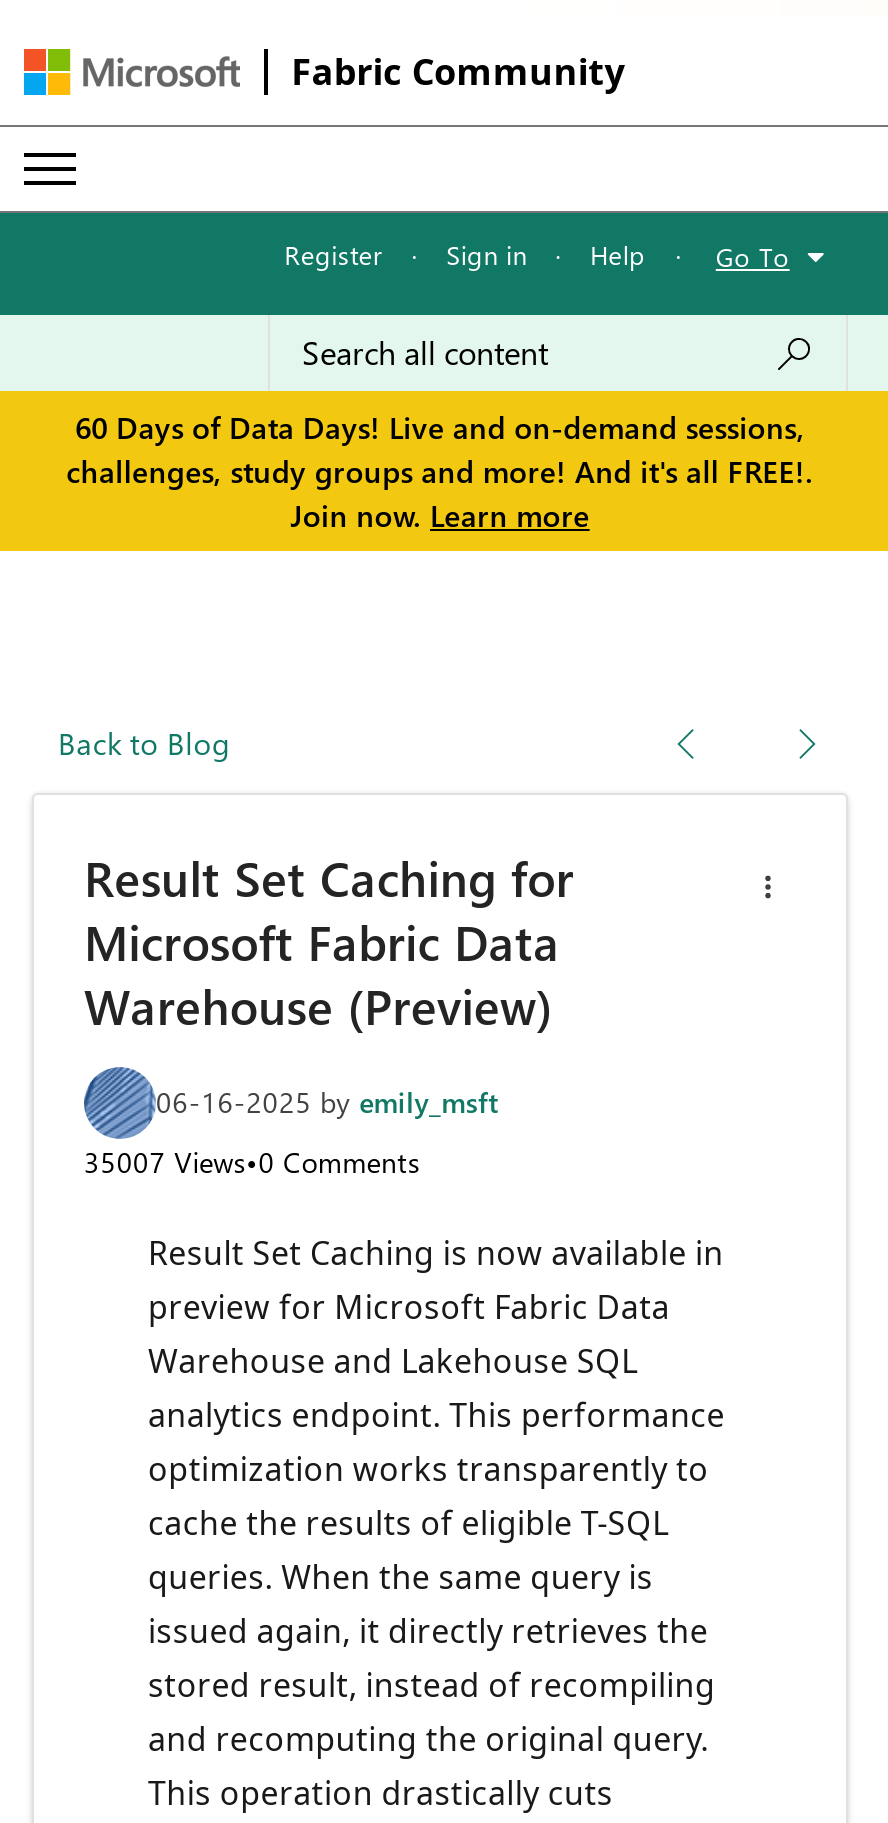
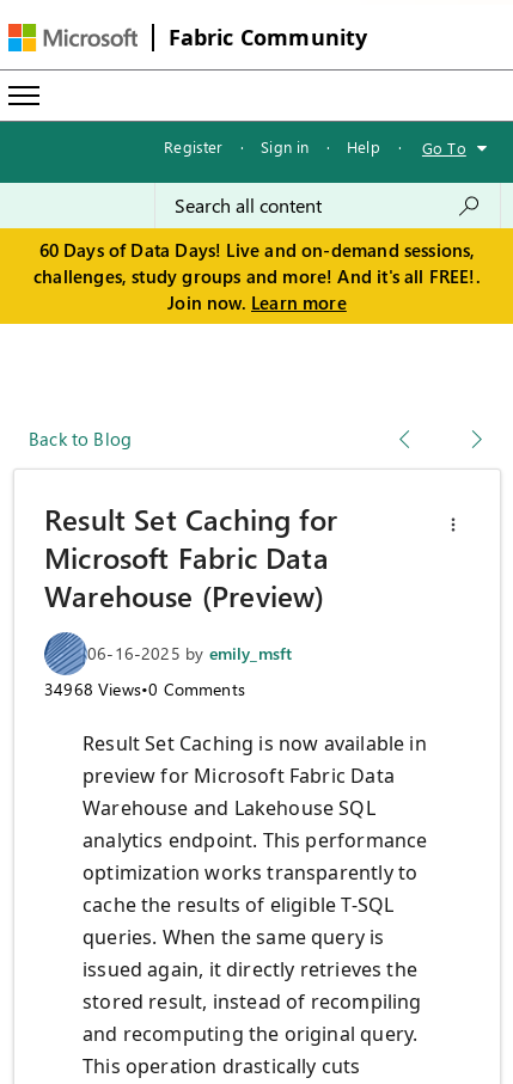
[84,1144,420,1182] 35007 Views•0 Comments -> [44,678,245,701] 34968 Views•0 Comments

